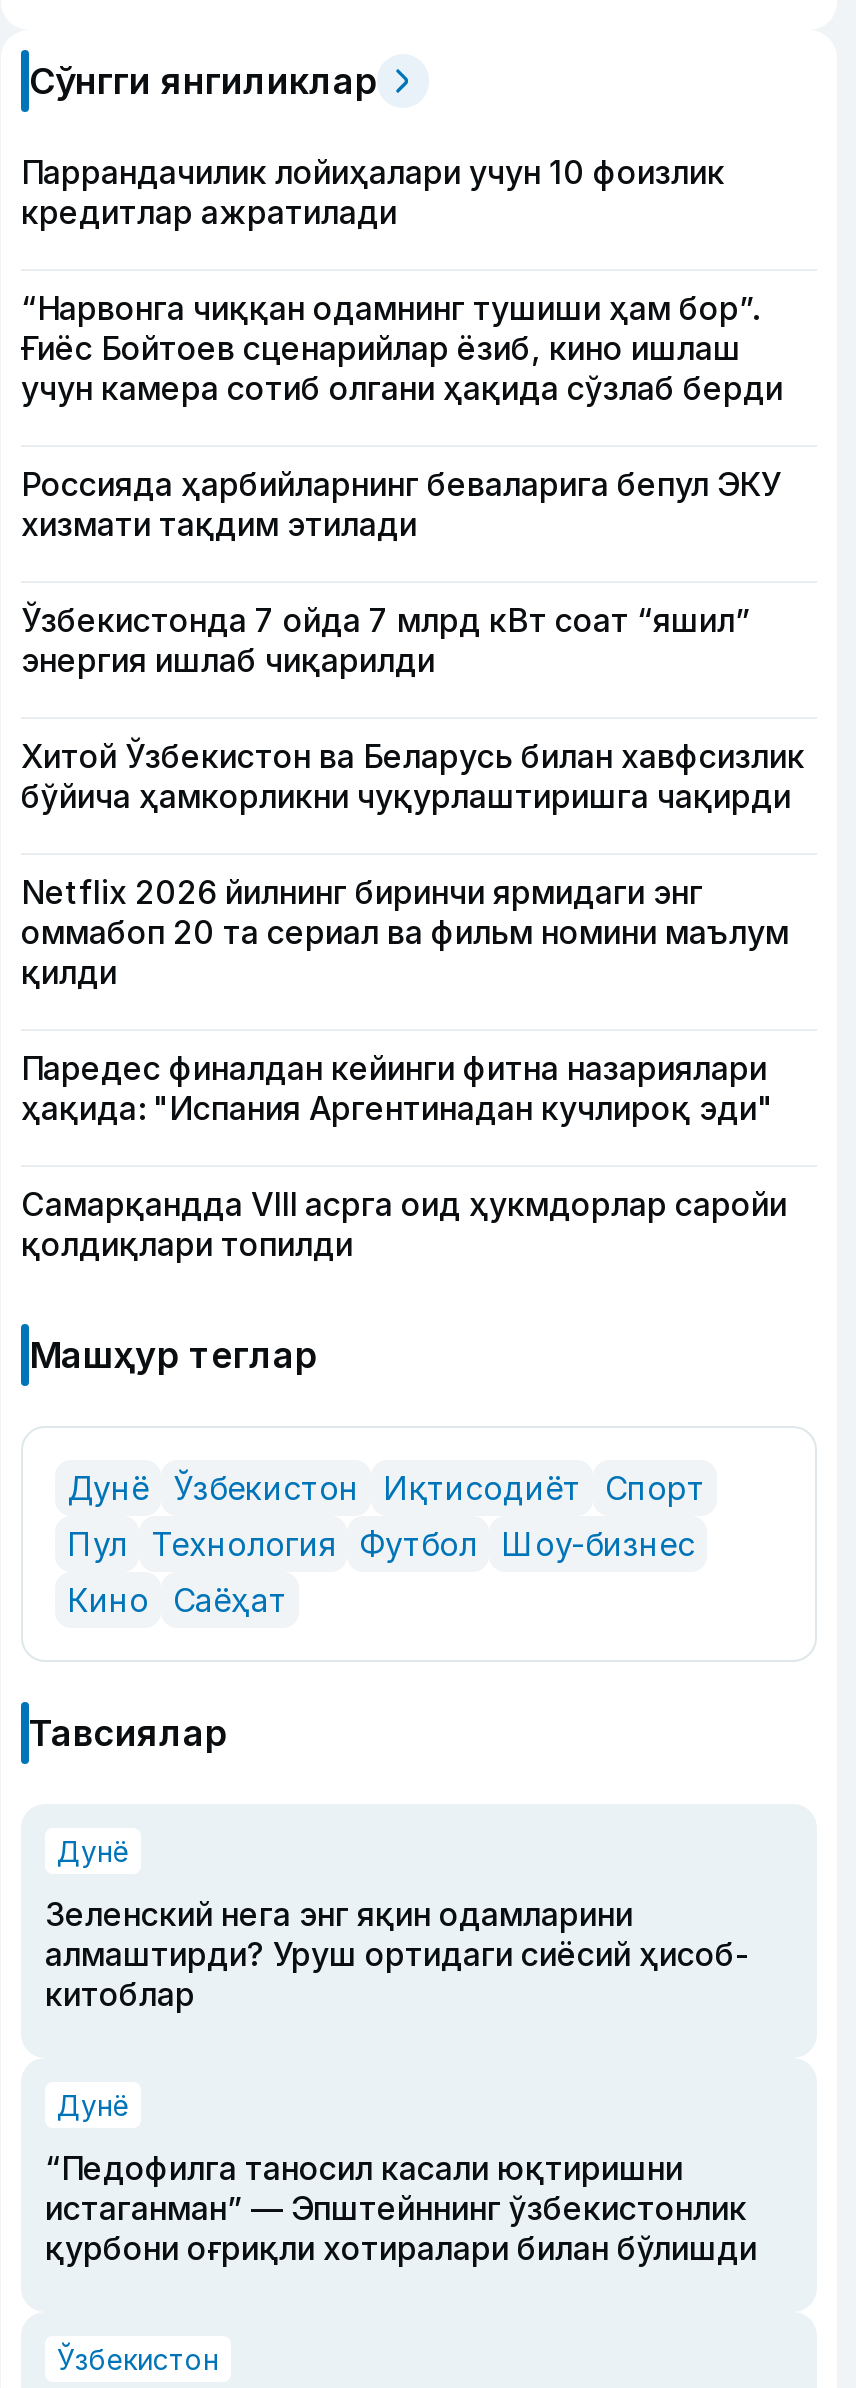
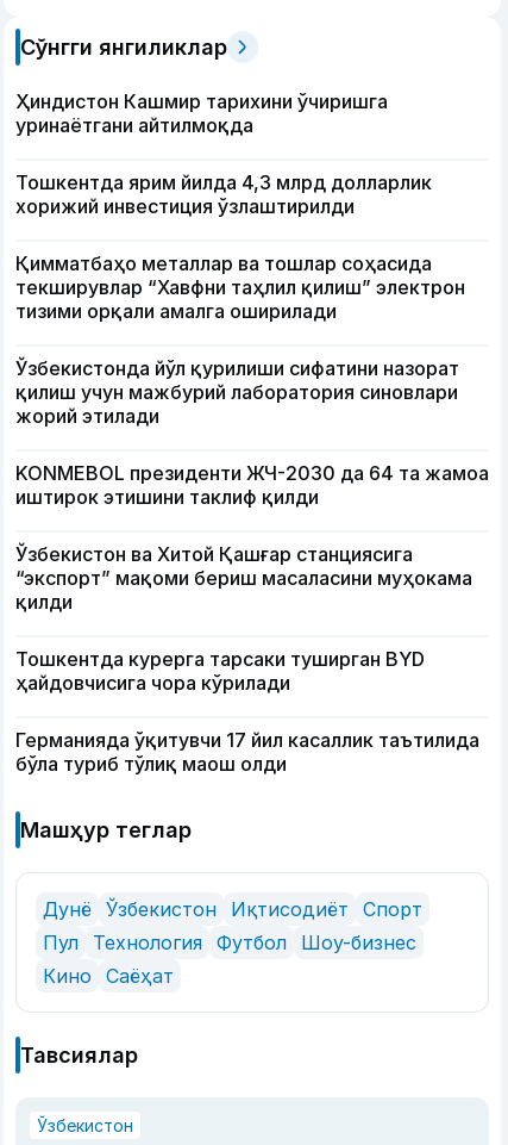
[21,152,725,232] Паррандачилик лойиҳалари учун 10 фоизлик | кредитлар ажратилади -> [15,89,388,137] Ҳиндистон Кашмир тарихини ўчиришга | уринаётгани айтилмоқда
[21,288,783,408] “Нарвонга чиққан одамнинг тушиши ҳам бор”. | Ғиёс Бойтоев сценарийлар ёзиб, кино ишлаш | учун камера сотиб олгани ҳақида сўзлаб берди -> [15,170,432,218] Тошкентда ярим йилда 4,3 млрд долларлик | хорижий инвестиция ўзлаштирилди
[21,464,781,544] Россияда ҳарбийларнинг беваларига бепул ЭКУ | хизмати тақдим этилади -> [15,251,465,323] Қимматбаҳо металлар ва тошлар соҳасида | текширувлар “Хавфни таҳлил қилиш” электрон | тизими орқали амалга оширилади
[21,600,751,680] Ўзбекистонда 7 ойда 7 млрд кВт соат “яшил” | энергия ишлаб чиқарилди -> [15,356,459,428] Ўзбекистонда йўл қурилиши сифатини назорат | қилиш учун мажбурий лаборатория синовлари | жорий этилади
[21,736,805,816] Хитой Ўзбекистон ва Беларусь билан хавфсизлик | бўйича ҳамкорликни чуқурлаштиришга чақирди -> [15,461,489,509] KONMEBOL президенти ЖЧ-2030 да 64 та жамоа | иштирок этишини таклиф қилди
[21,872,789,952] Netflix 2026 йилнинг биринчи ярмидаги энг | оммабоп 20 та сериал ва фильм номини маълум -> [15,542,472,590] Ўзбекистон ва Хитой Қашғар станциясига | “экспорт” мақоми бериш масаласини муҳокама
moved [21,952,117,992] -> [15,590,73,614]: қилди
[21,1048,773,1128] Паредес финалдан кейинги фитна назариялари | ҳақида: "Испания Аргентинадан кучлироқ эди" -> [15,647,425,695] Тошкентда курерга тарсаки туширган BYD | ҳайдовчисига чора кўрилади
[21,1184,787,1264] Самарқандда VIII асрга оид ҳукмдорлар саройи | қолдиқлари топилди -> [15,728,479,776] Германияда ўқитувчи 17 йил касаллик таътилида | бўла туриб тўлиқ маош олди
moved [29,1334,705,1754] -> [20,817,422,1068]: Машҳур теглар | Дунё Ўзбекистон Иқтисодиёт Спорт | Пул Технология Футбол Шоу-бизнес | Кино Саёҳат | Тавсиялар
[45,1834,757,2268] Дунё | Зеленский нега энг яқин одамларини | алмаштирди? Уруш ортидаги сиёсий ҳисоб- | китоблар | Дунё | “Педофилга таносил касали юқтиришни | истаганман” — Эпштейннинг ўзбекистонлик | қурбони оғриқли хотиралари билан бўлишди -> none

